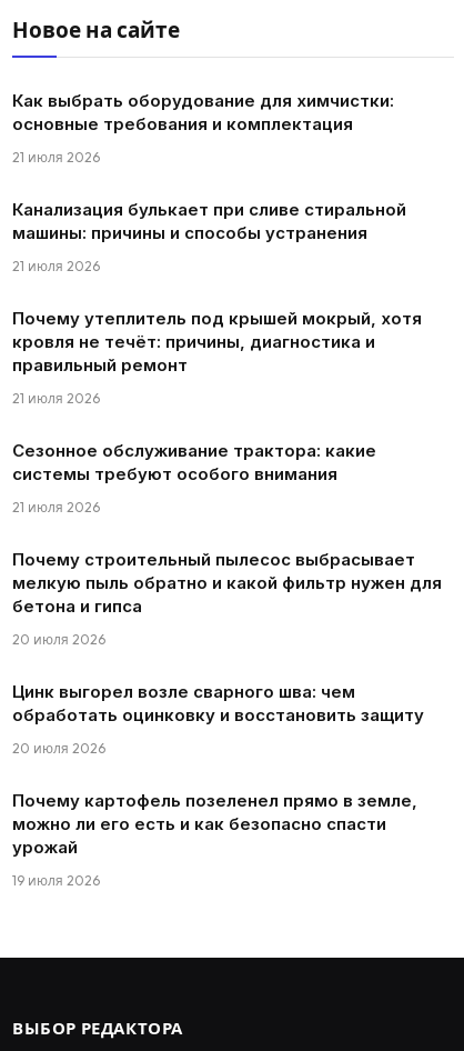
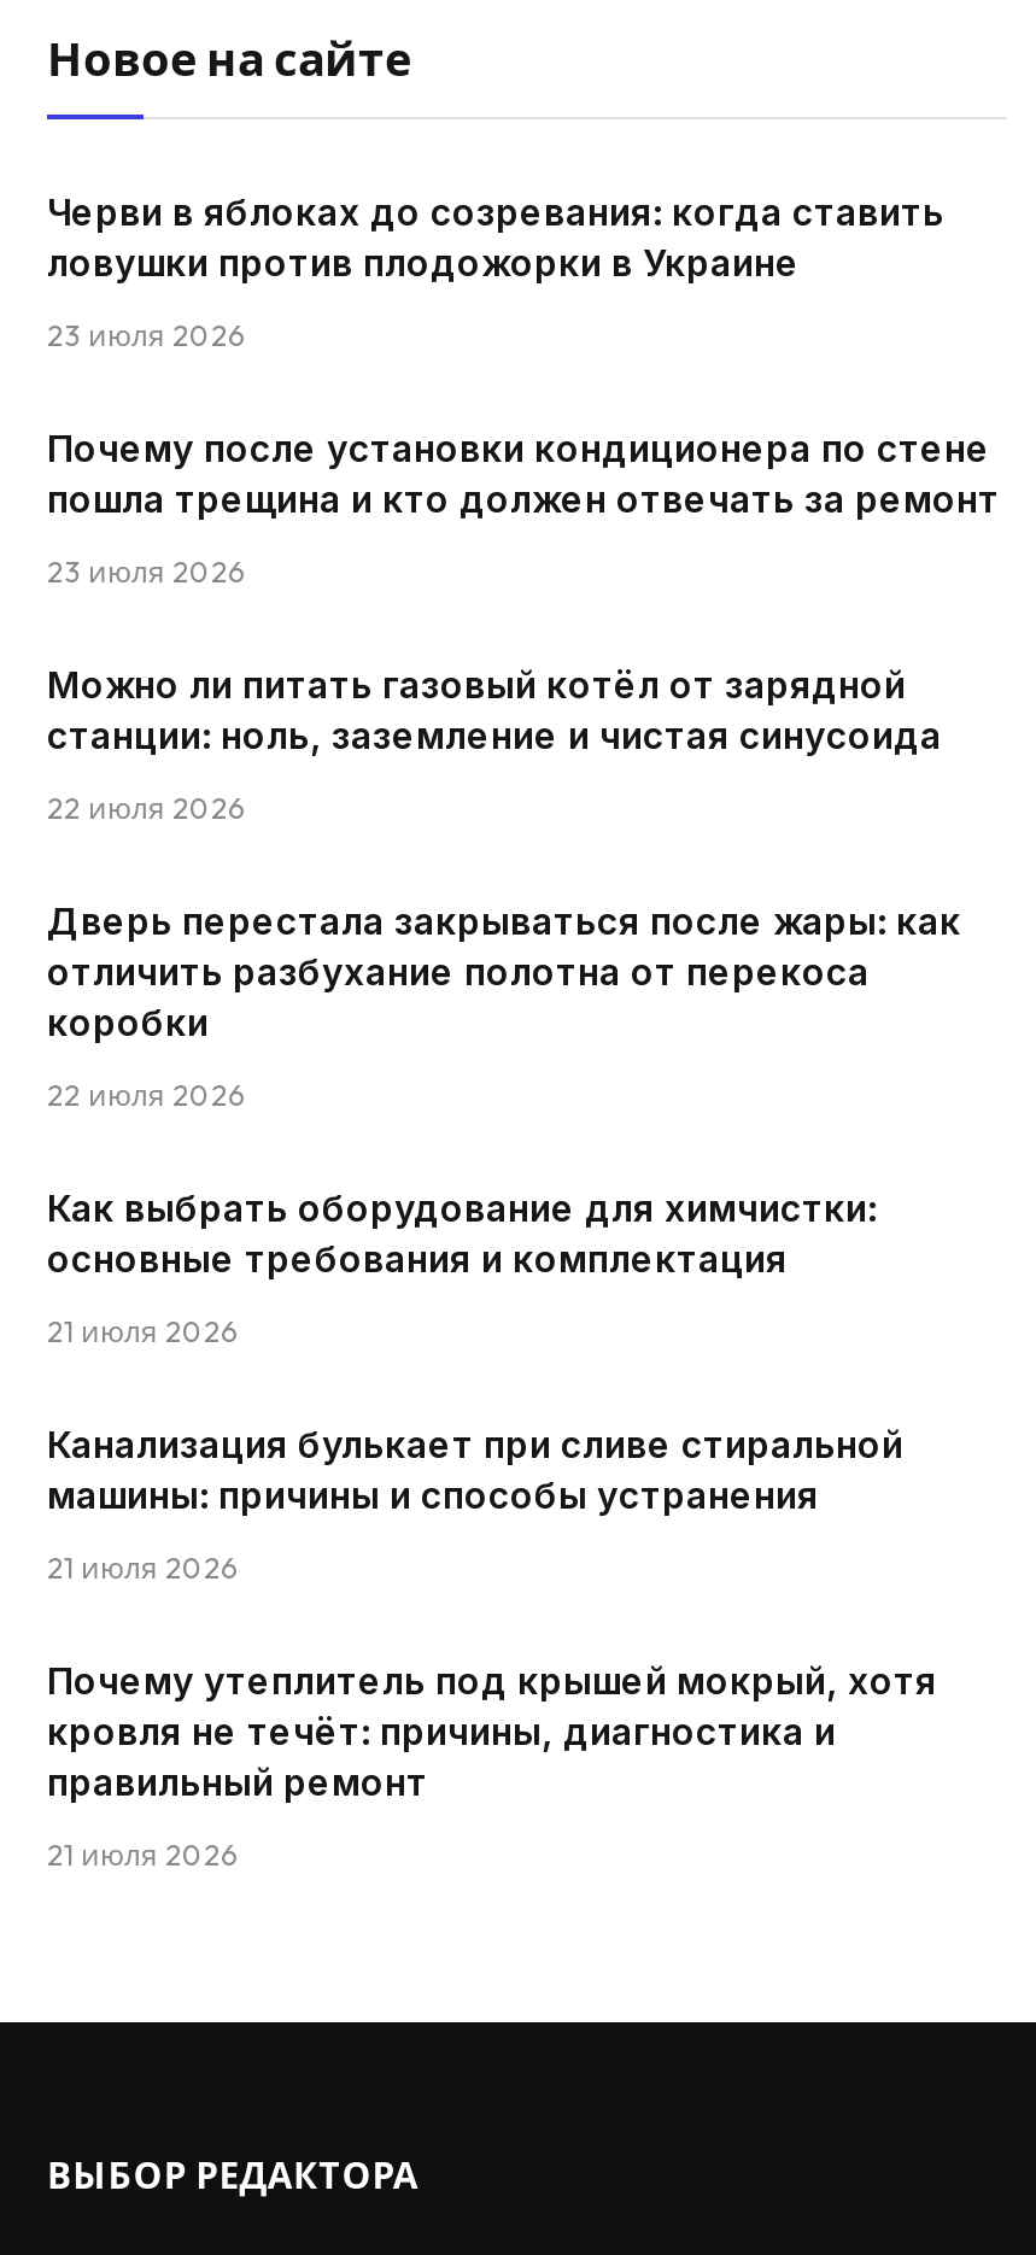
none -> [47,189,1000,1113] Черви в яблоках до созревания: когда ставить | ловушки против плодожорки в Украине | 23 июля 2026 | Почему после установки кондиционера по стене | пошла трещина и кто должен отвечать за ремонт | 23 июля 2026 | Можно ли питать газовый котёл от зарядной | станции: ноль, заземление и чистая синусоида | 22 июля 2026 | Дверь перестала закрываться после жары: как | отличить разбухание полотна от перекоса | коробки | 22 июля 2026
moved [12,90,422,406] -> [47,1185,937,1872]: Как выбрать оборудование для химчистки: | основные требования и комплектация | 21 июля 2026 | ... | правильный ремонт | 21 июля 2026
[12,440,442,889] Сезонное обслуживание трактора: какие | системы требуют особого внимания | 21 июля 2026 | Почему строительный пылесос выбрасывает | мелкую пыль обратно и какой фильтр нужен для | бетона и гипса | 20 июля 2026 | Цинк выгорел возле сварного шва: чем | обработать оцинковку и восстановить защиту | 20 июля 2026 | Почему картофель позеленел прямо в земле, | можно ли его есть и как безопасно спасти | урожай | 19 июля 2026 -> none

